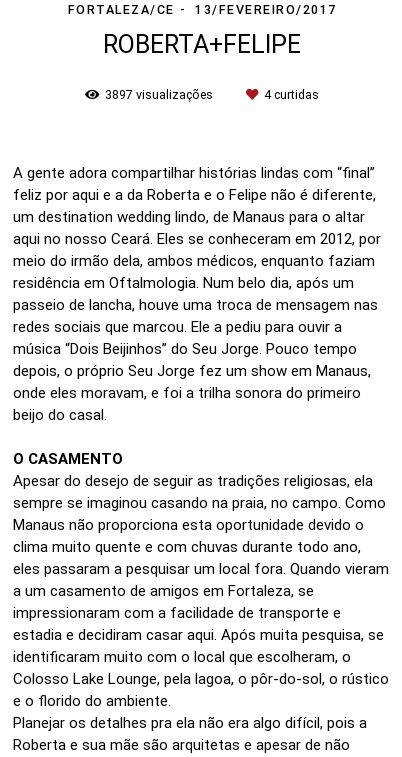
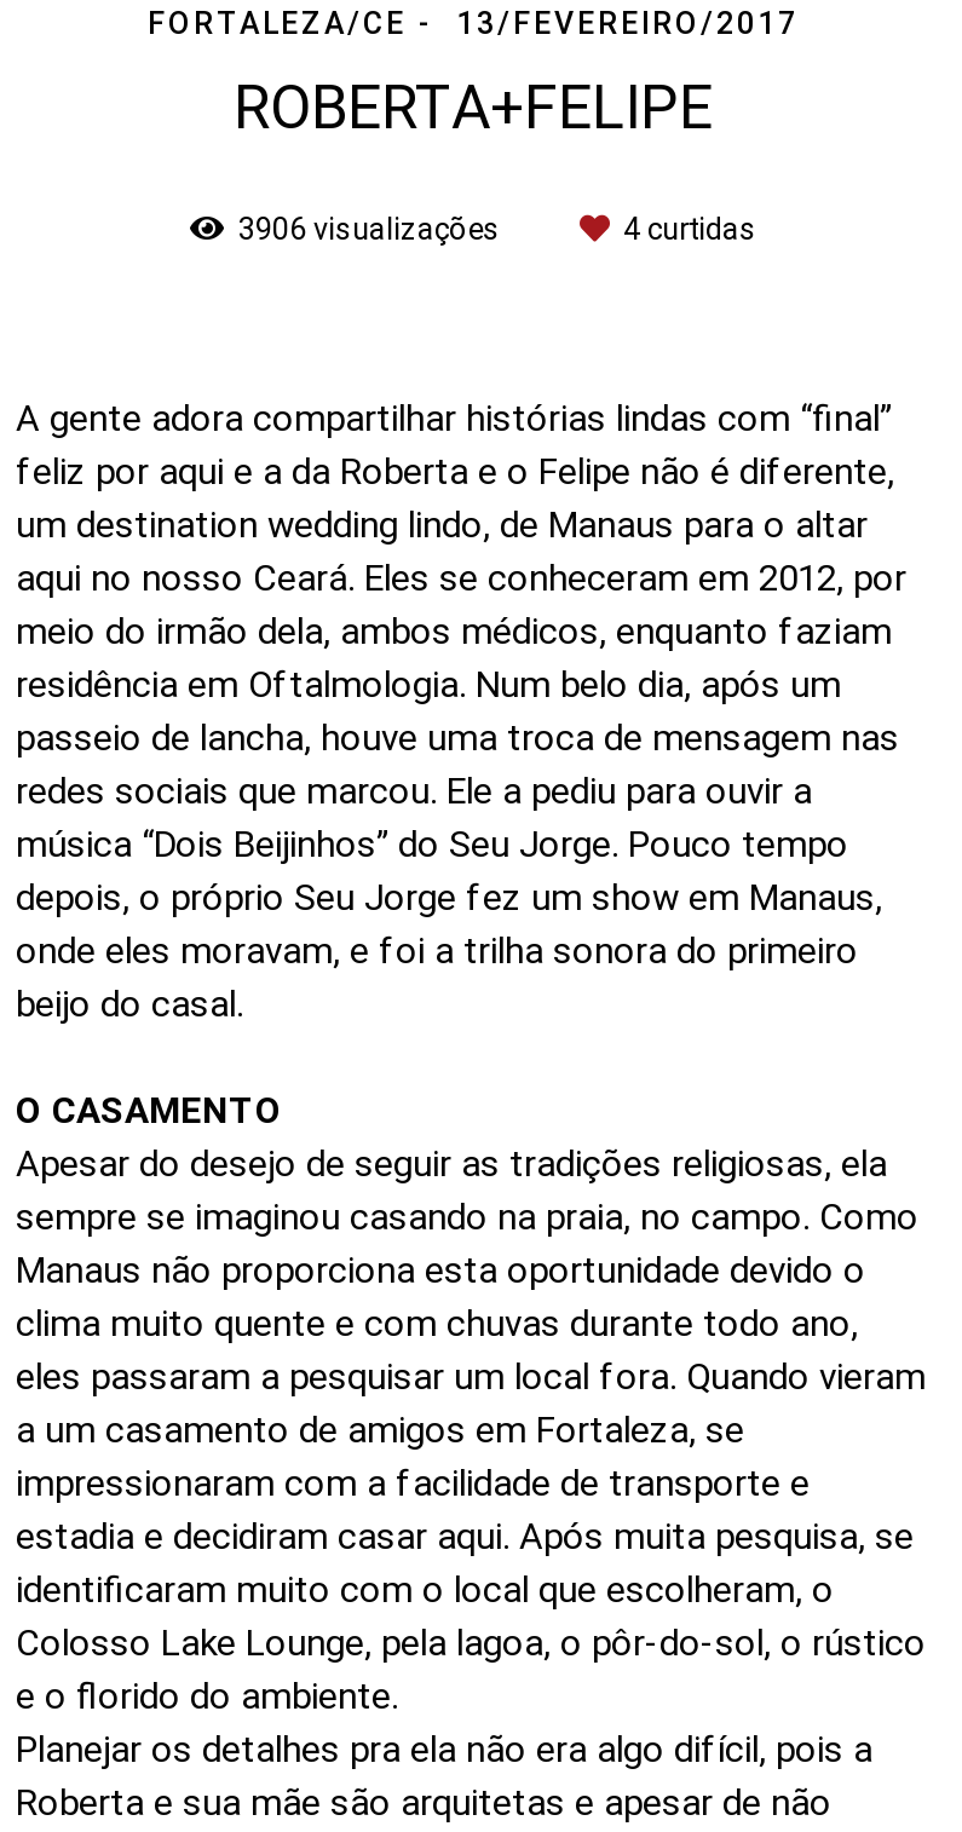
[105,87,216,102] 3897 visualizações -> [238,212,507,248] 3906 visualizações

